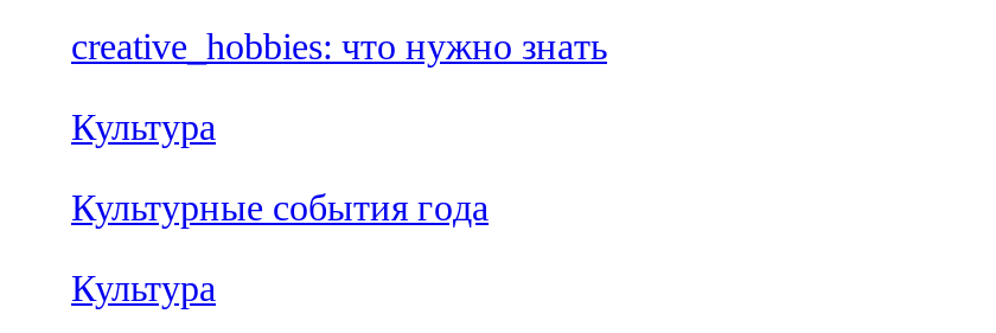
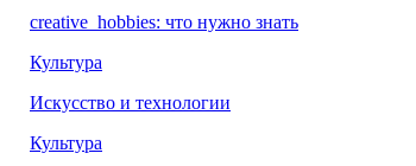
[71,187,489,228] Культурные события года -> [30,92,231,113] Искусство и технологии

